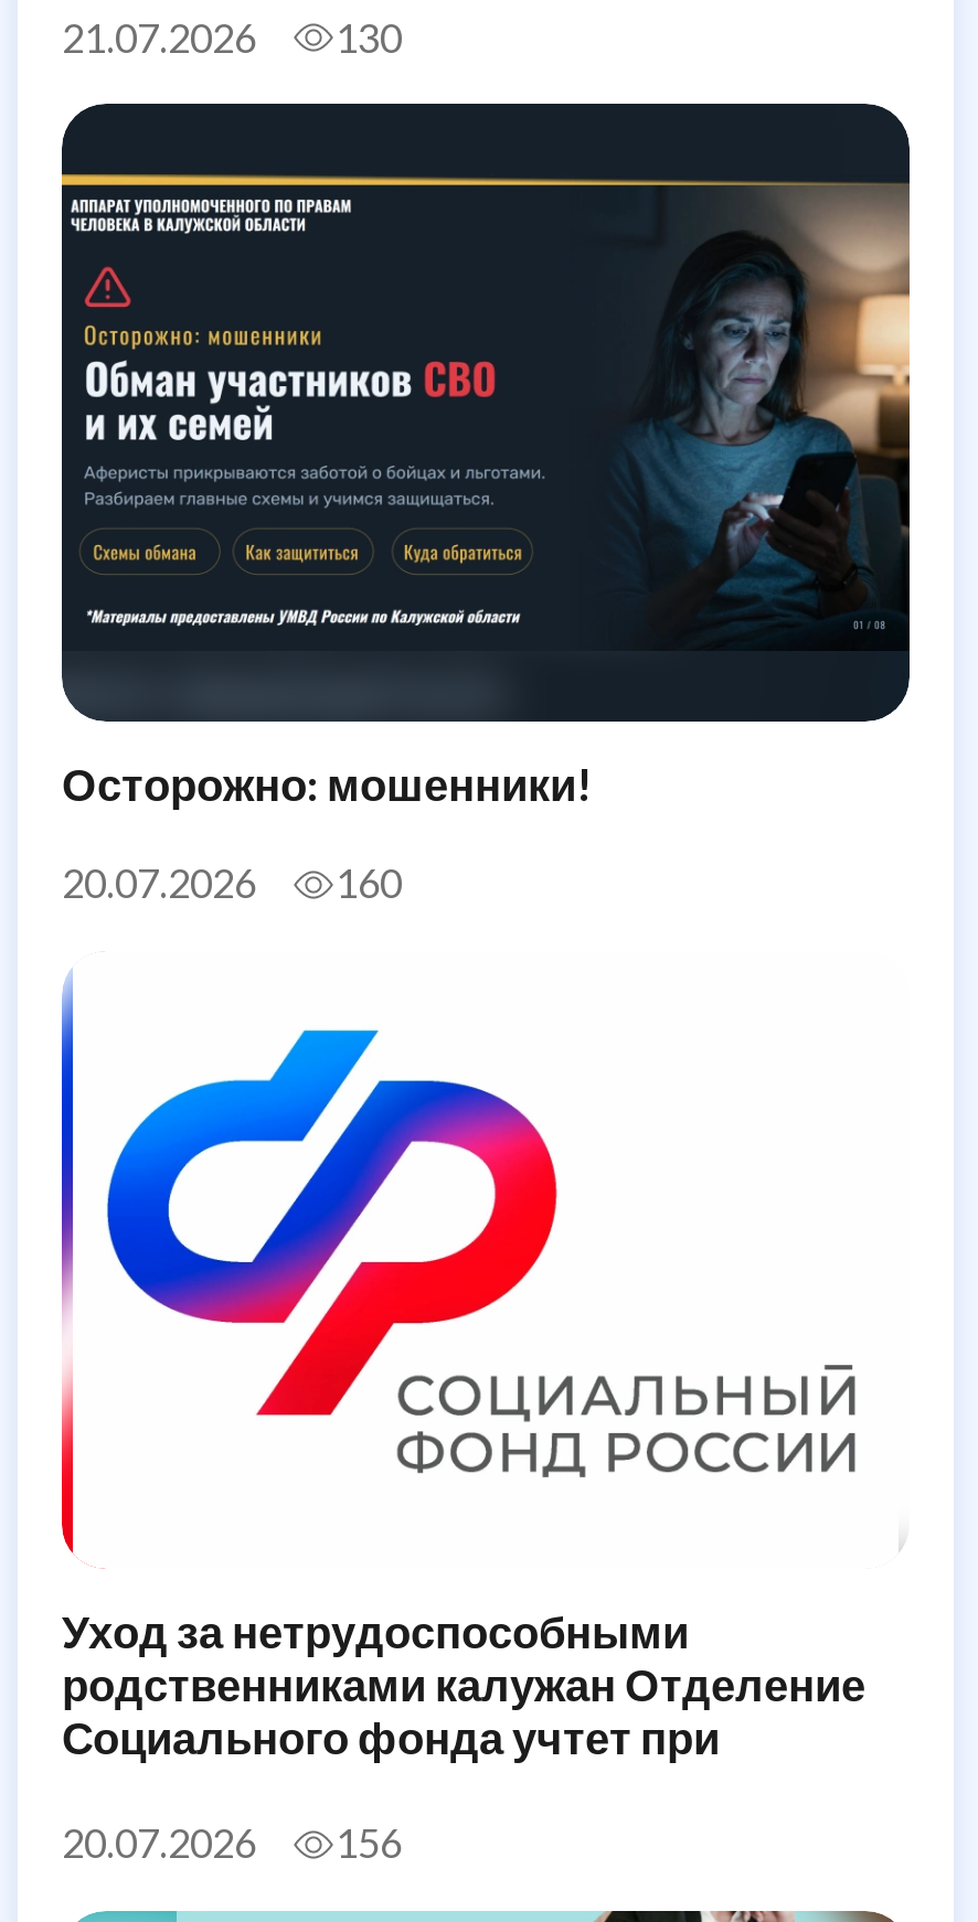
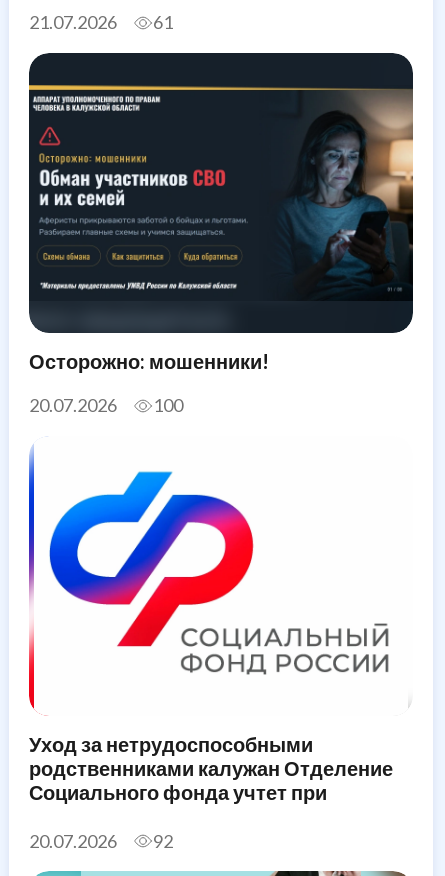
[62,13,402,62] 21.07.2026 130 -> [29,11,173,33] 21.07.2026 61
[62,859,402,908] 20.07.2026 160 -> [29,394,183,416] 20.07.2026 100
[62,1820,402,1868] 20.07.2026 156 -> [29,830,173,852] 20.07.2026 92

